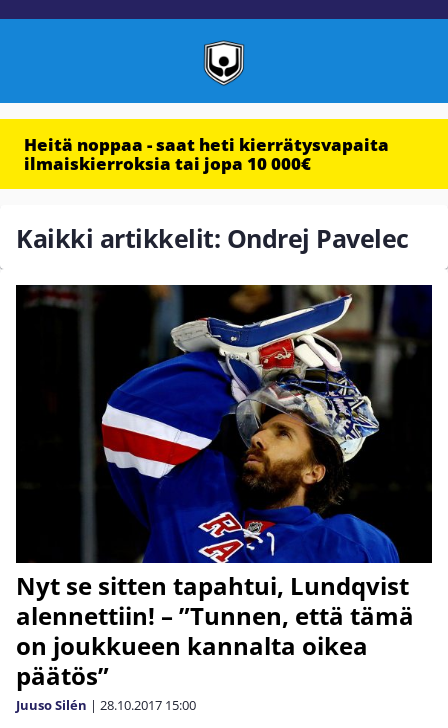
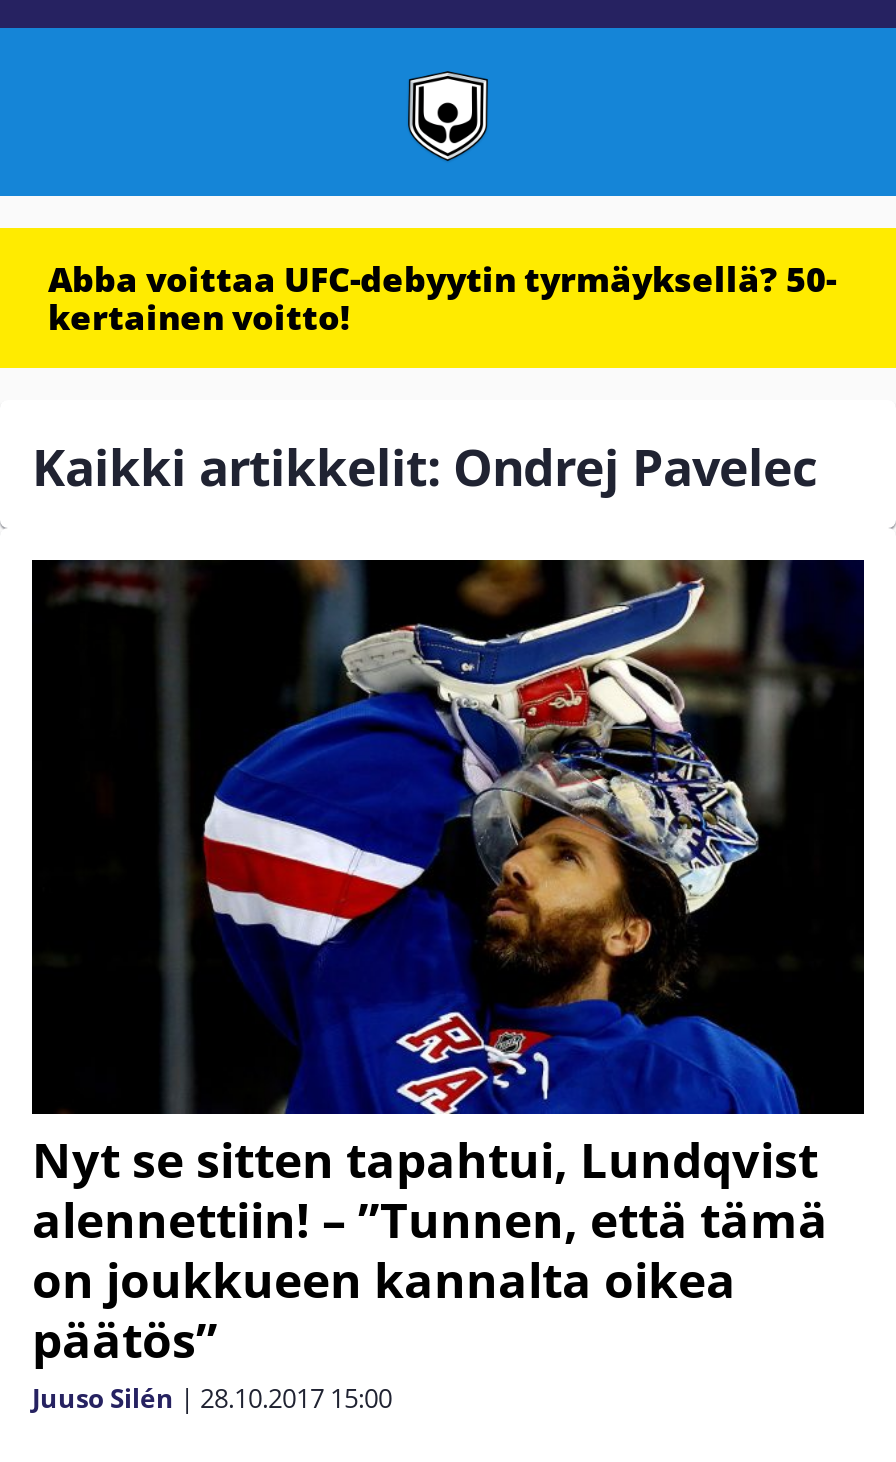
[24,133,389,175] Heitä noppaa - saat heti kierrätysvapaita | ilmaiskierroksia tai jopa 10 000€ -> [48,256,836,340] Abba voittaa UFC-debyytin tyrmäyksellä? 50- | kertainen voitto!

